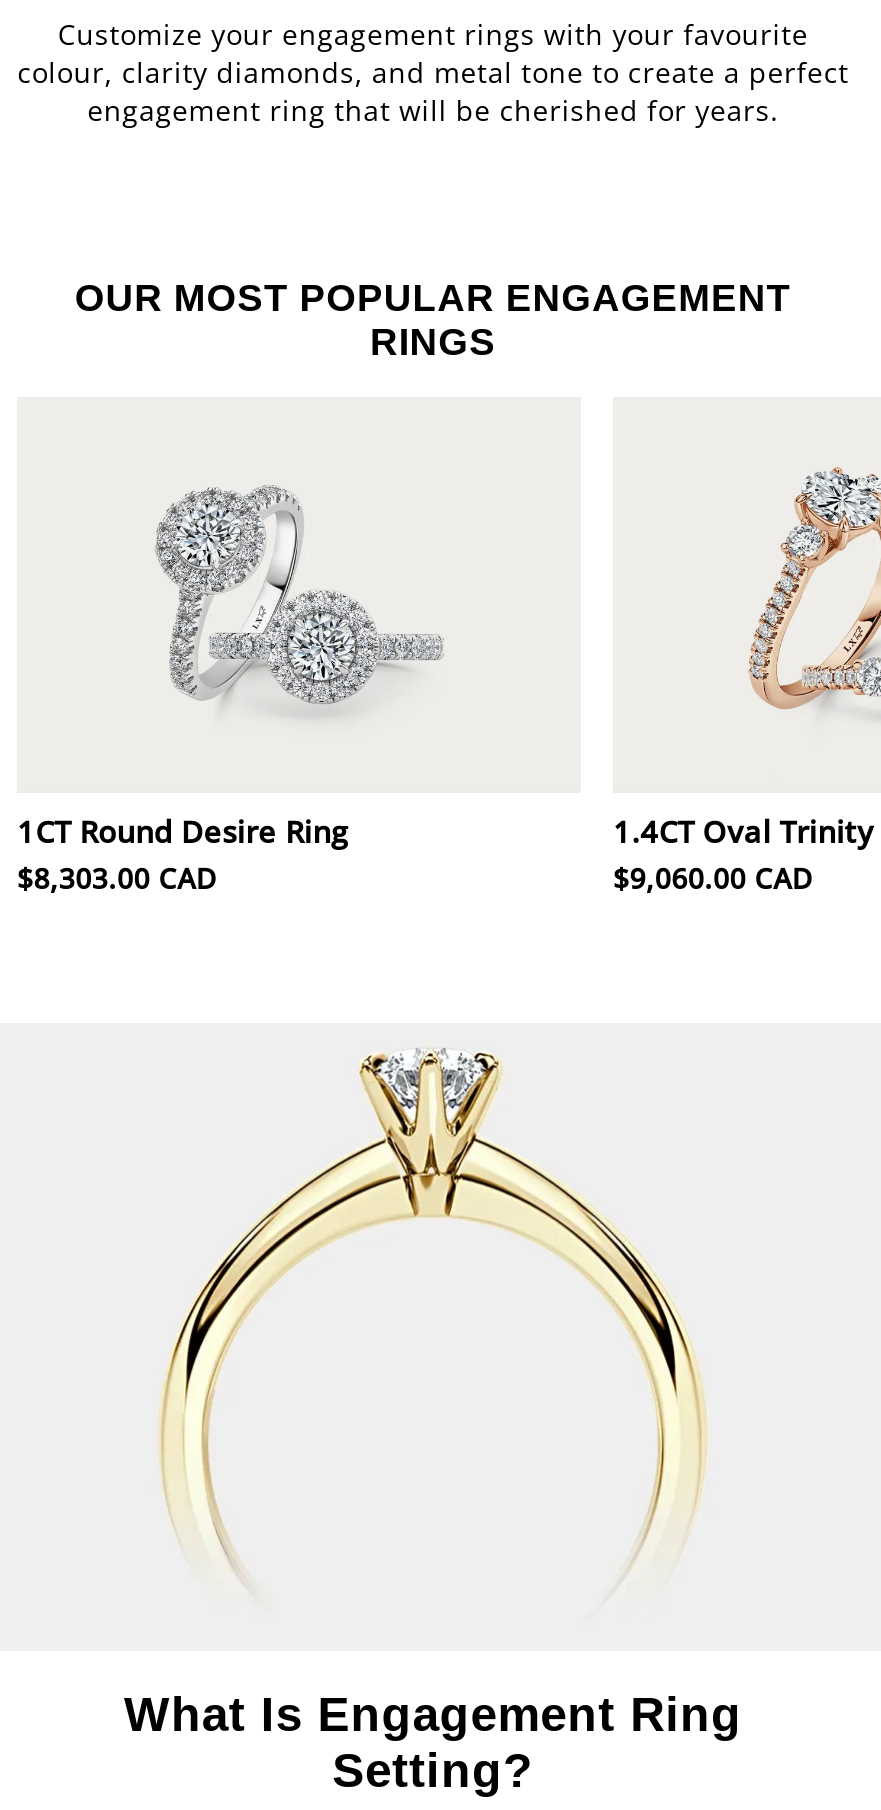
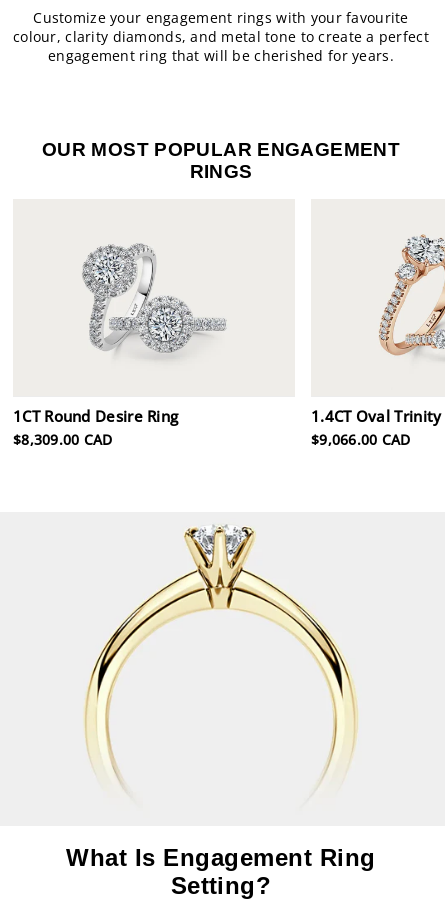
[17,860,216,898] $8,303.00 CAD -> [13,430,113,449] $8,309.00 CAD
[613,860,812,898] $9,060.00 CAD -> [311,430,411,449] $9,066.00 CAD

